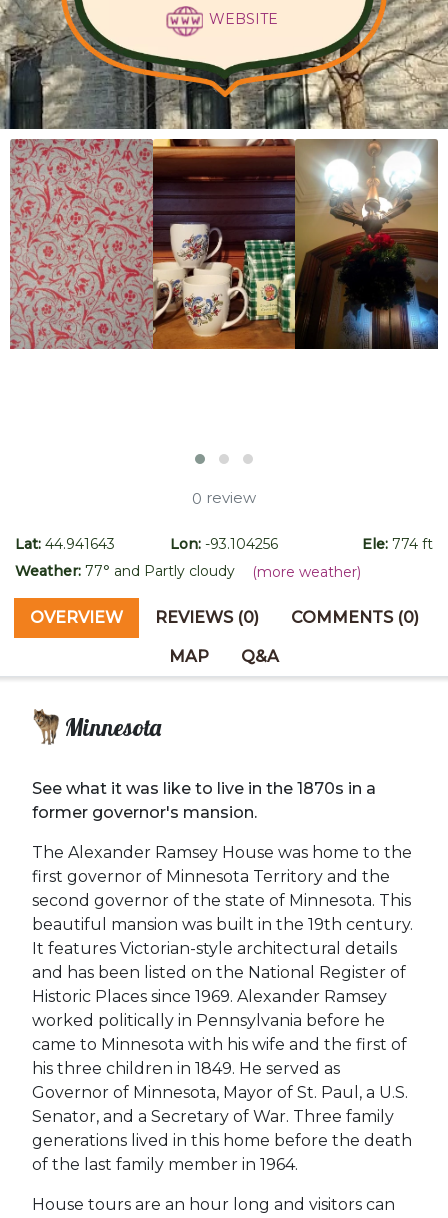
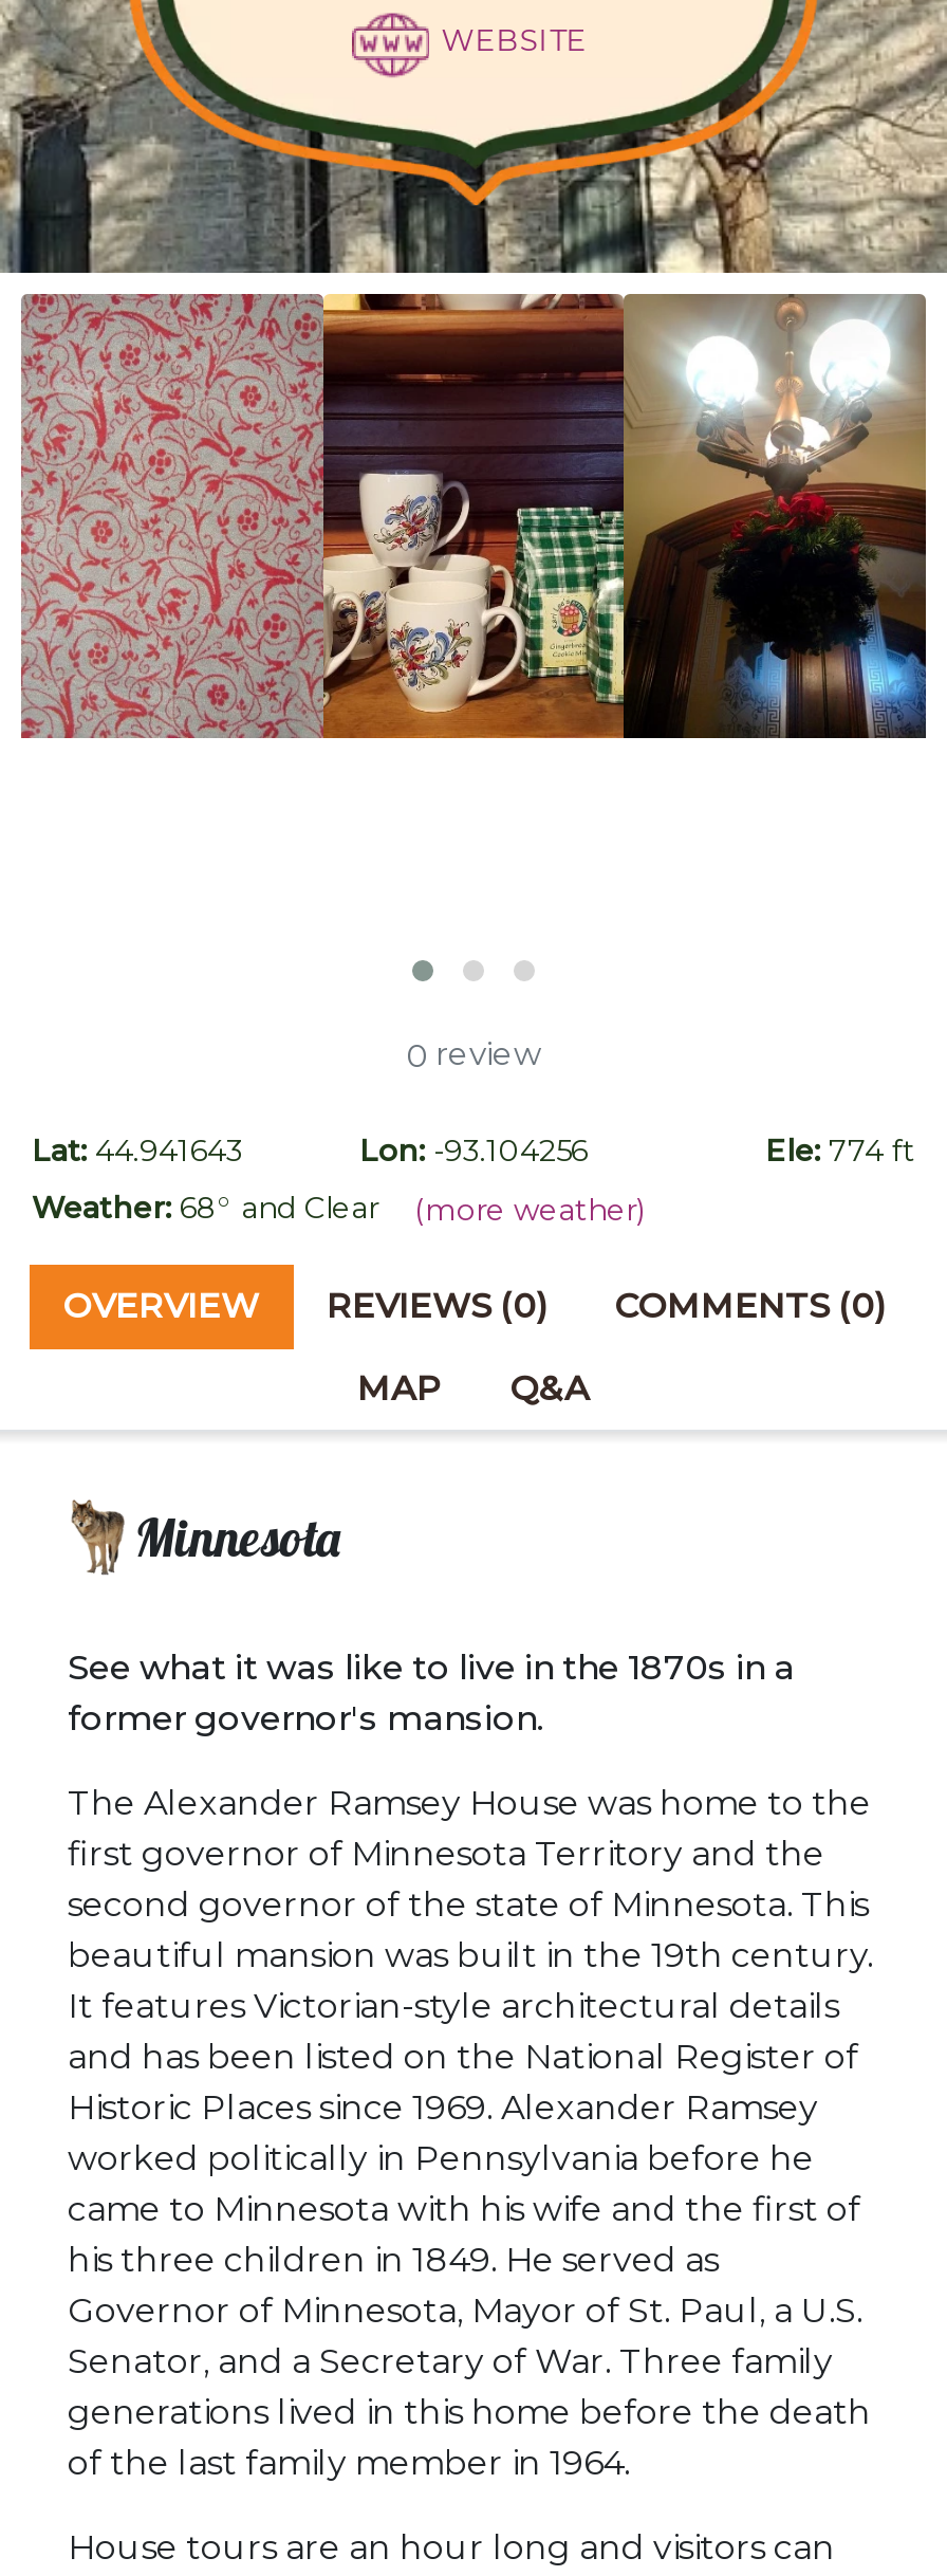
[15,562,235,580] Weather: 77° and Partly cloudy -> [32,1189,387,1228] Weather: 68° and Clear

